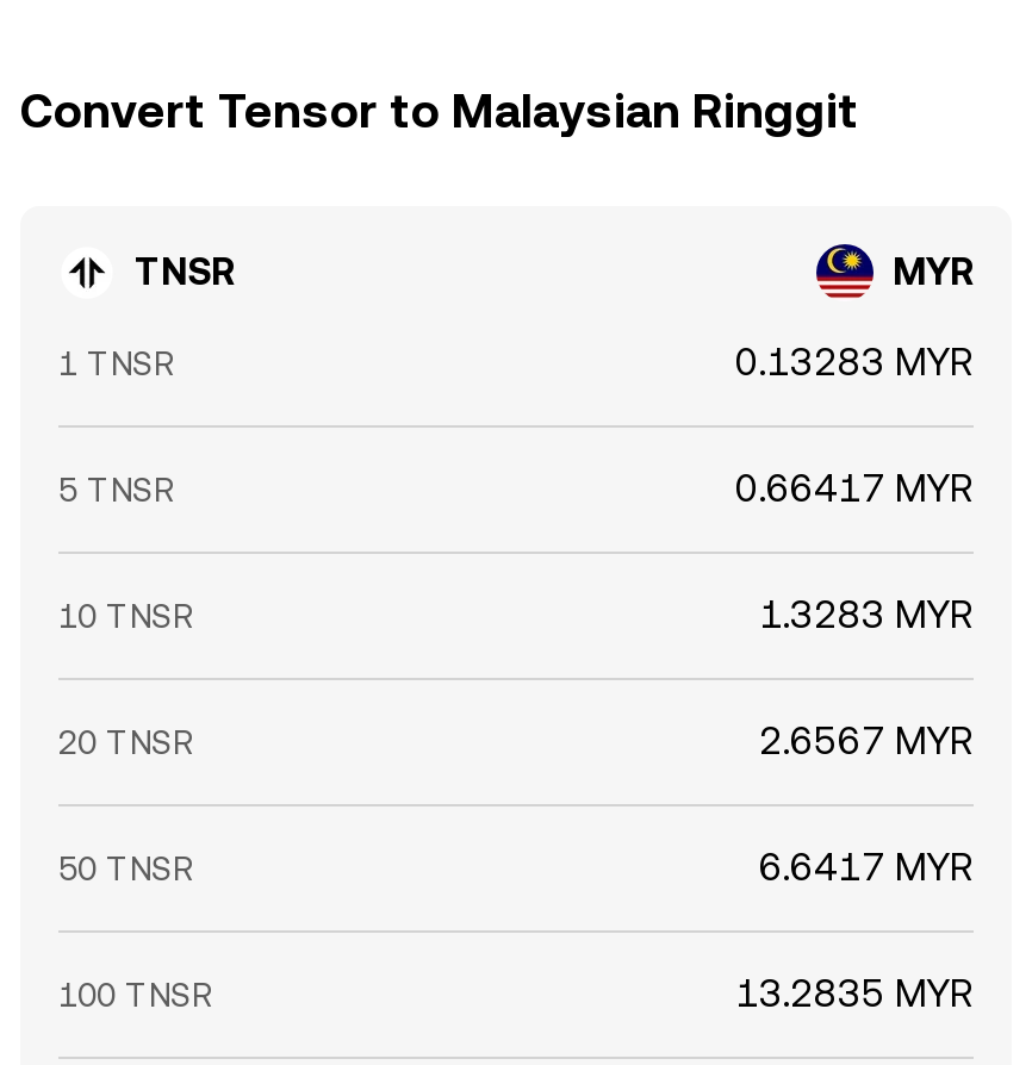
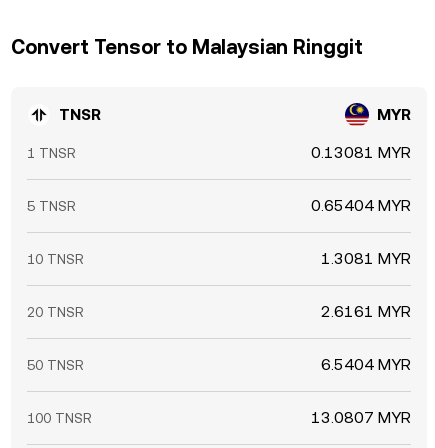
[735,340,974,385] 0.13283 MYR -> [311,143,411,162] 0.13081 MYR
[735,466,974,511] 0.66417 MYR -> [311,196,411,215] 0.65404 MYR
[759,592,974,637] 1.3283 MYR -> [321,249,411,268] 1.3081 MYR
[759,718,974,764] 2.6567 MYR -> [321,302,411,321] 2.6161 MYR
[759,845,974,890] 6.6417 MYR -> [321,355,411,374] 6.5404 MYR
[735,971,974,1016] 13.2835 MYR -> [311,408,411,427] 13.0807 MYR

